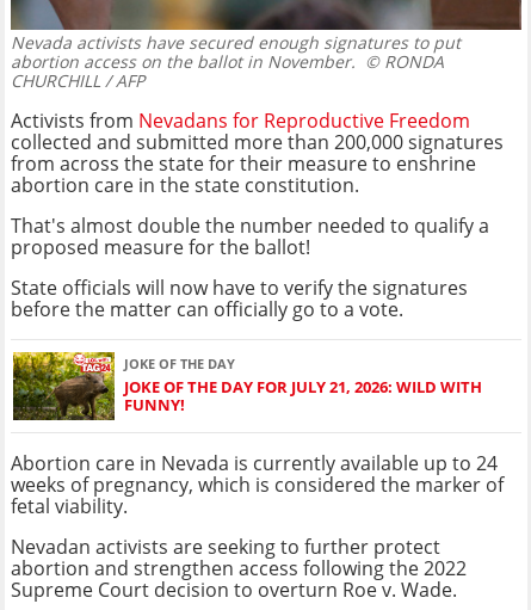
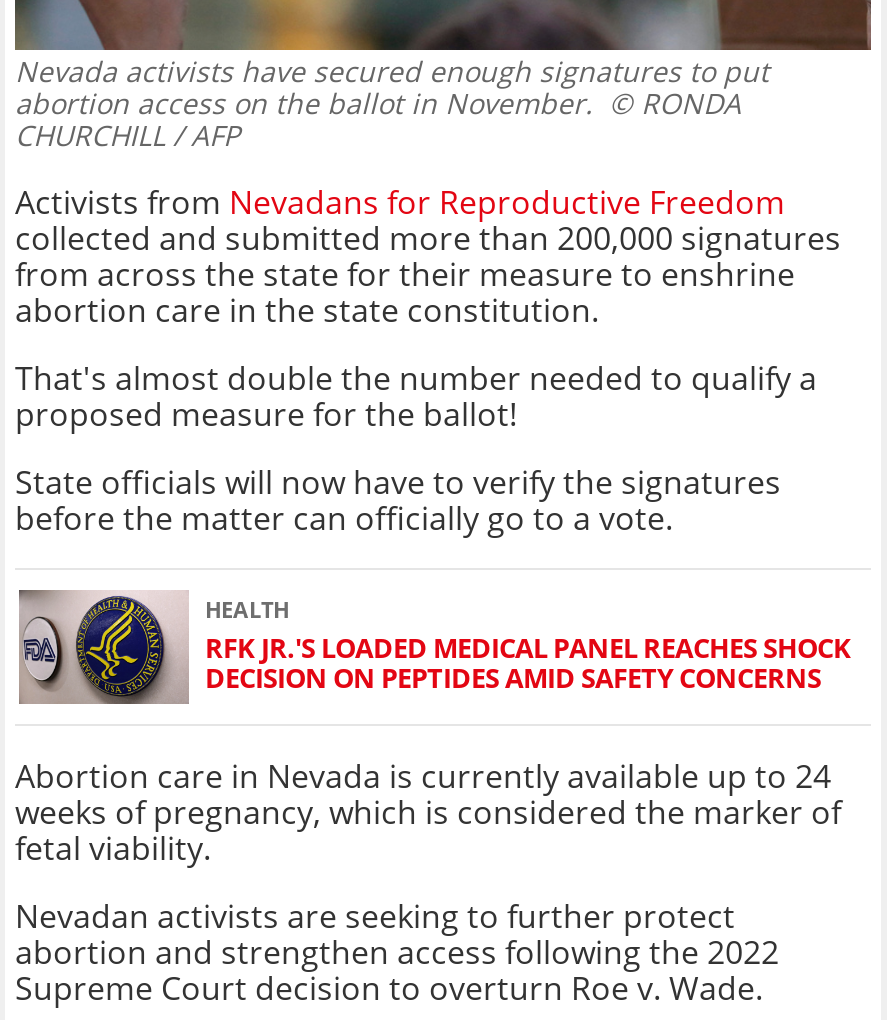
[12,351,482,420] [image] | JOKE OF THE DAY | JOKE OF THE DAY FOR JULY 21, 2026: WILD WITH | FUNNY! -> [19,588,851,704] [image] | HEALTH | RFK JR.'S LOADED MEDICAL PANEL REACHES SHOCK | DECISION ON PEPTIDES AMID SAFETY CONCERNS

